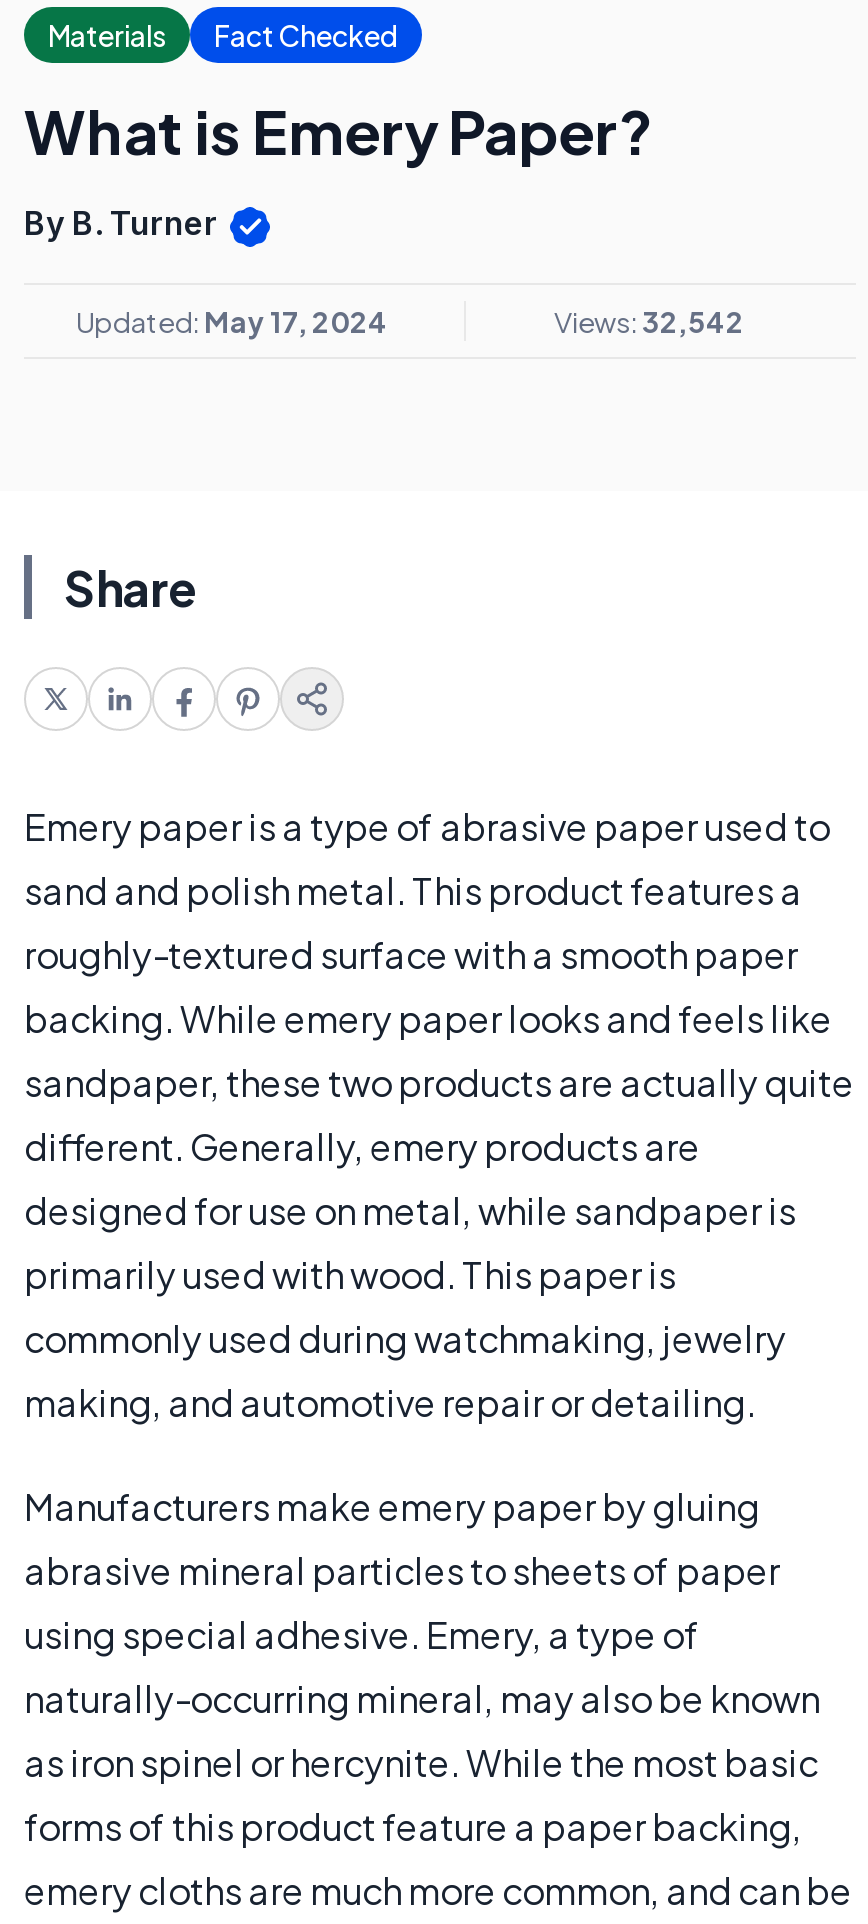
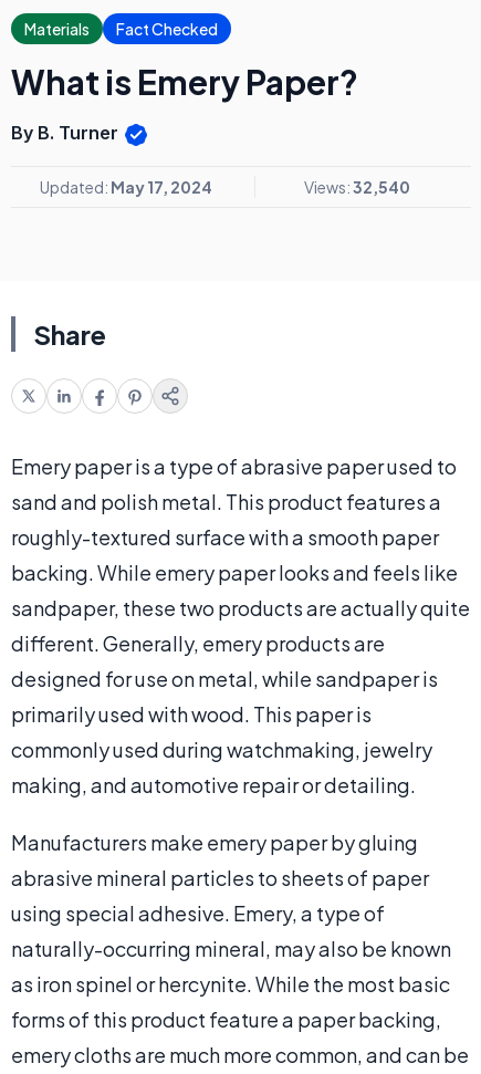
[554,302,744,338] Views: 32,542 -> [304,177,410,196] Views: 32,540

